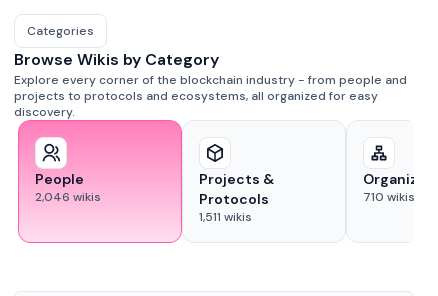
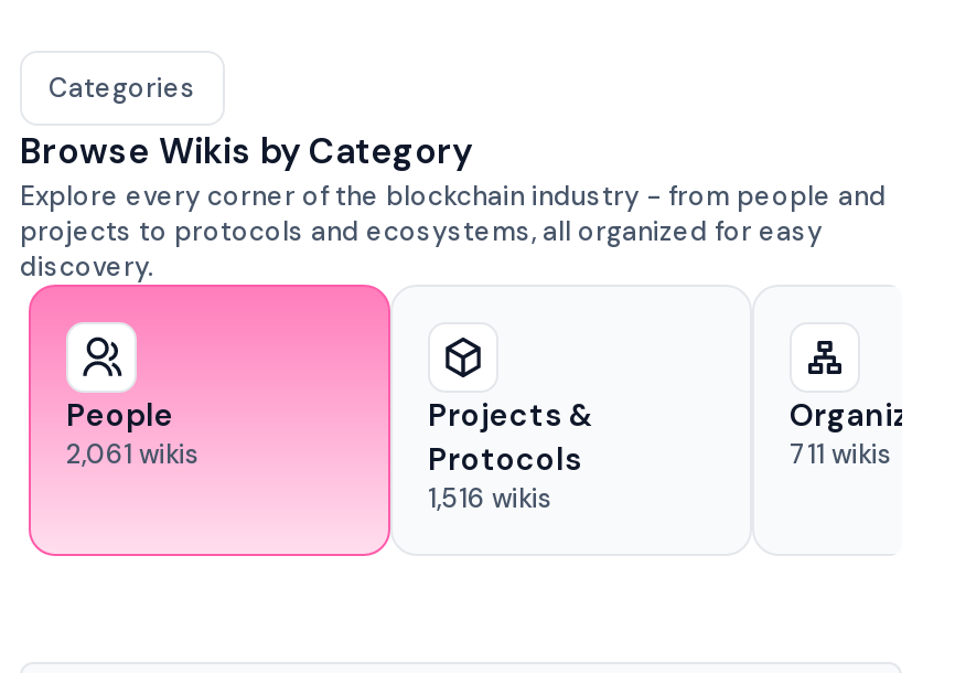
[35,189,101,205] 2,046 wikis -> [66,437,201,472] 2,061 wikis
[363,189,415,205] 710 wikis -> [790,437,893,472] 711 wikis
[199,209,252,225] 1,511 wikis -> [428,481,554,516] 1,516 wikis

